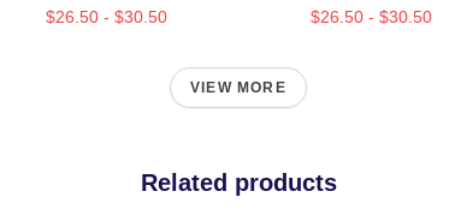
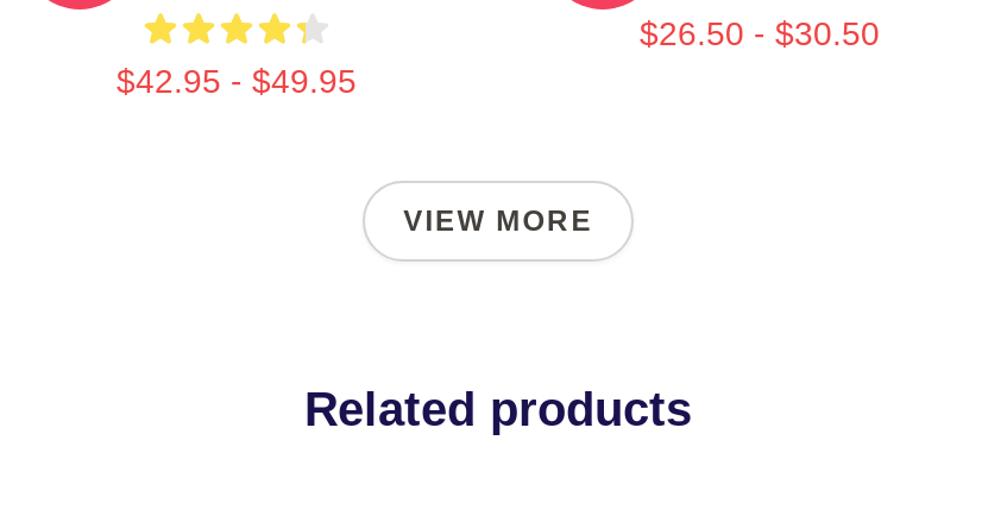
[45,7,167,26] $26.50 - $30.50 -> [117,61,357,99] $42.95 - $49.95

